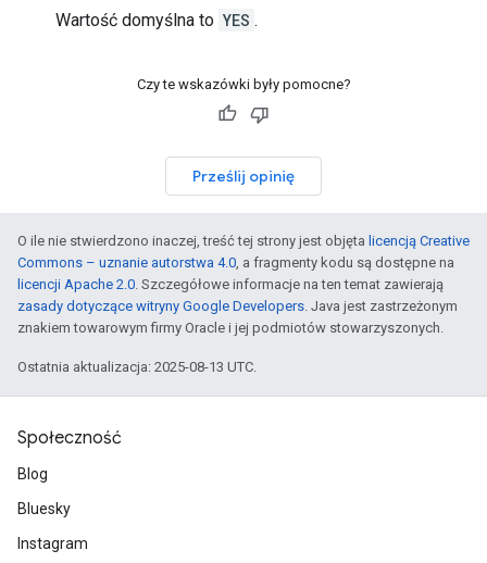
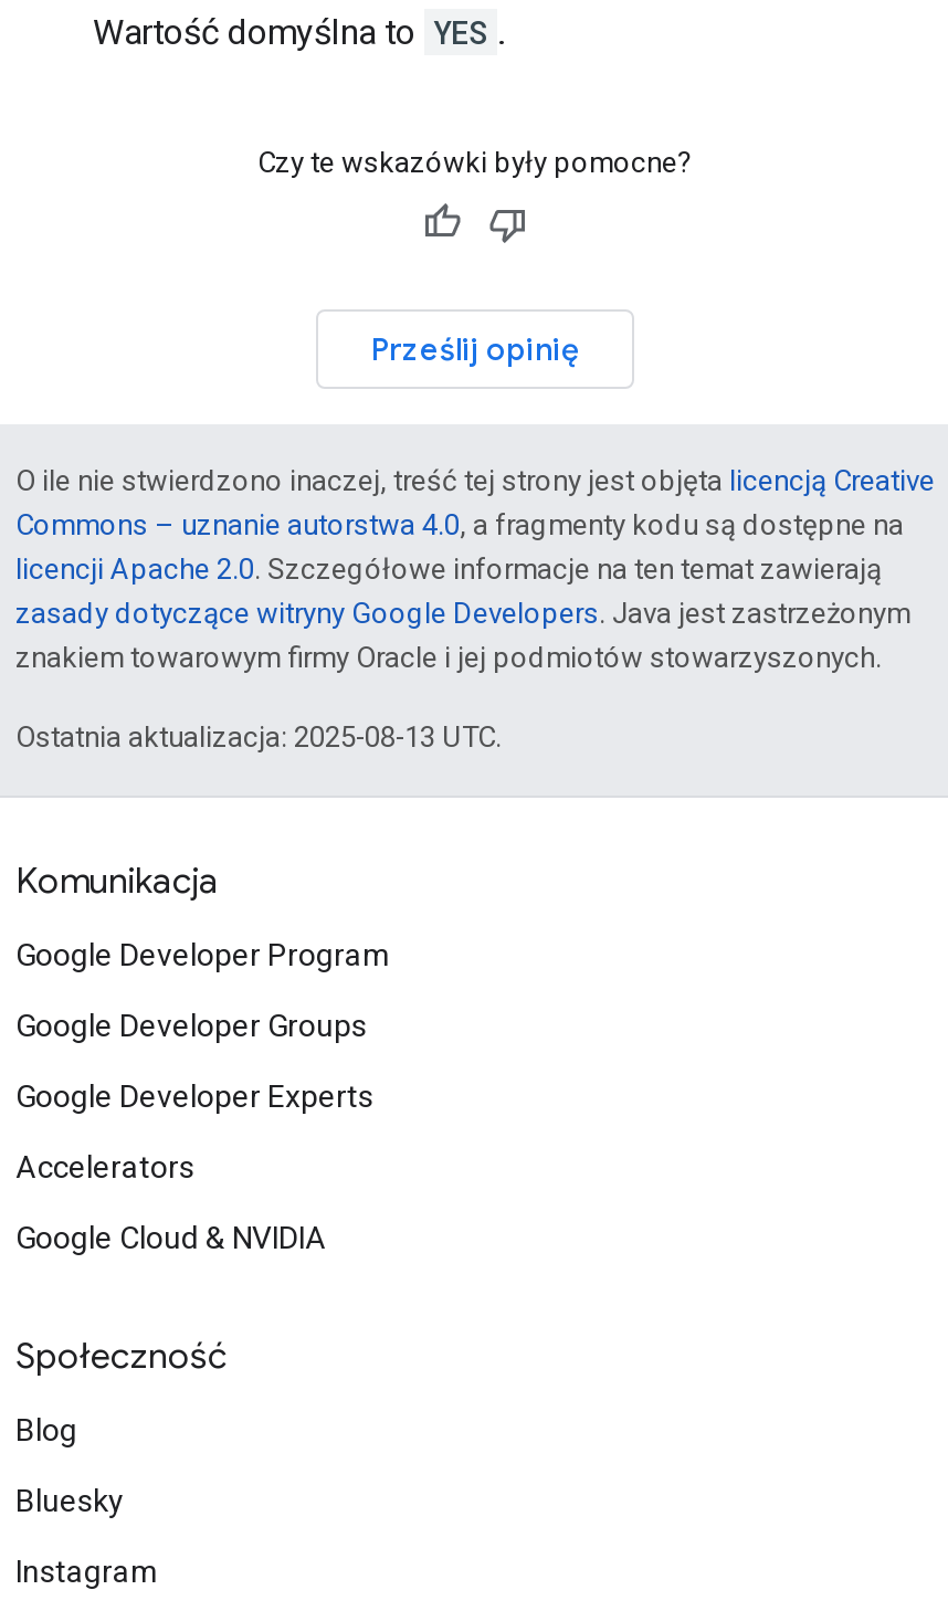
none -> [15,860,391,1256] Komunikacja | Google Developer Program | Google Developer Groups | Google Developer Experts | Accelerators | Google Cloud & NVIDIA

